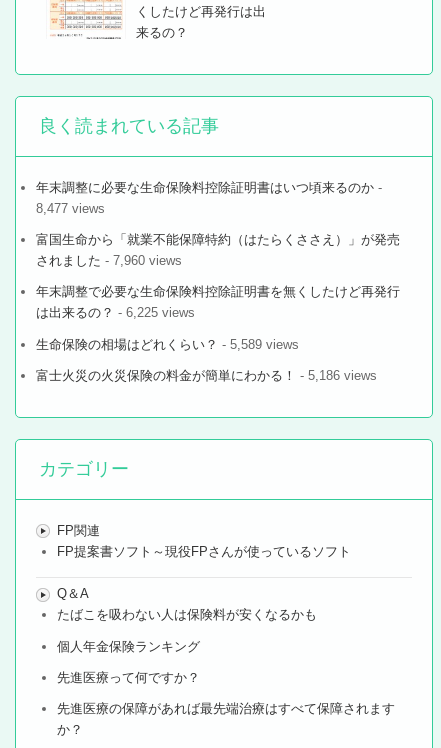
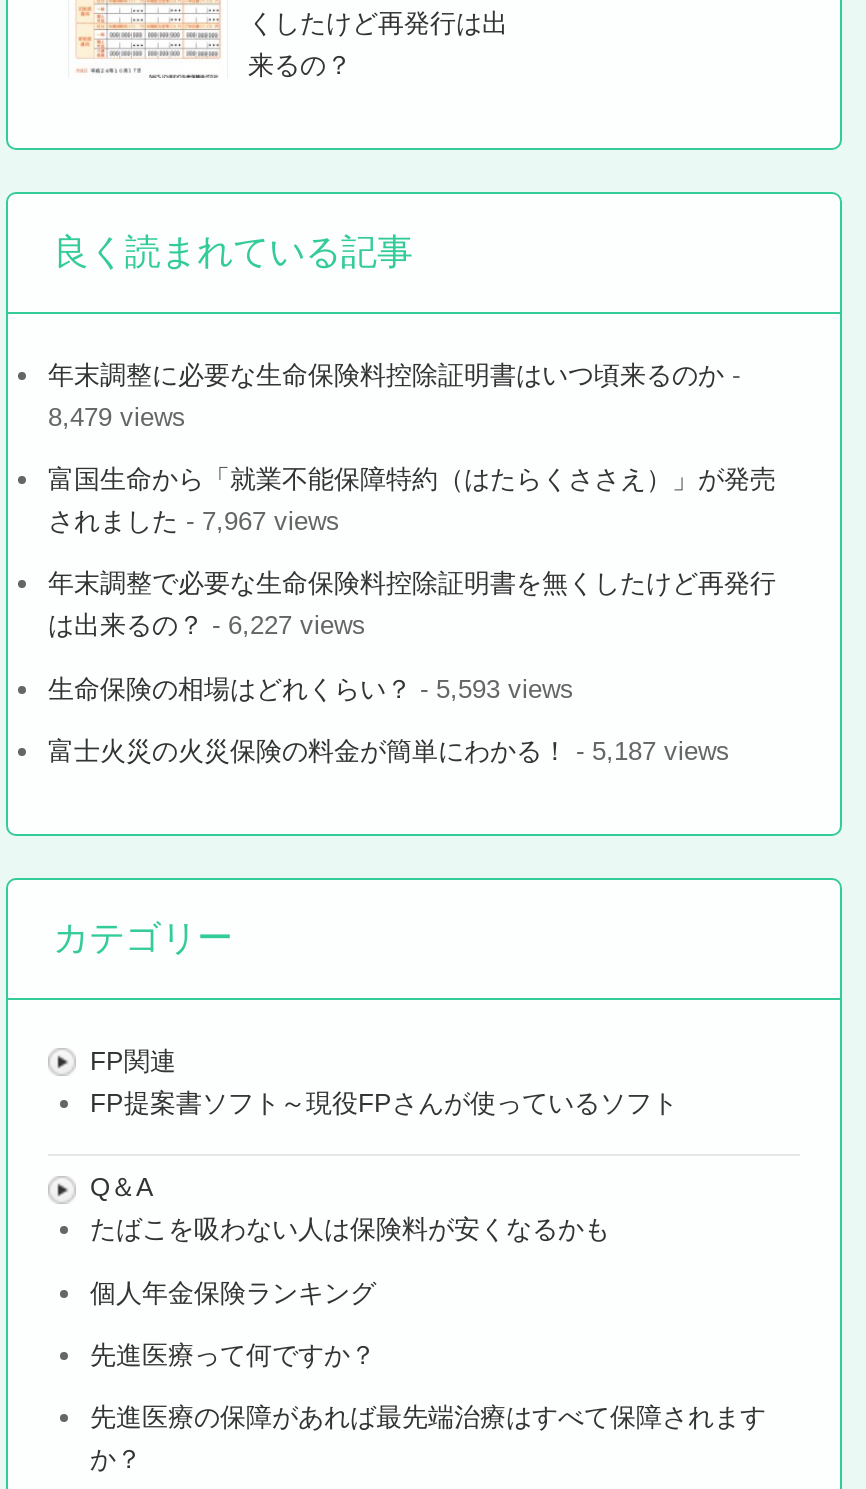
[36,201,105,216] 8,477 views -> [48,401,186,431] 8,479 views
[36,253,182,268] されました- 7,960 views -> [48,506,340,536] されました- 7,967 views
[36,305,195,320] は出来るの？- 6,225 views -> [48,611,366,641] は出来るの？- 6,227 views
[36,337,299,352] 生命保険の相場はどれくらい？- 5,589 views -> [48,674,574,704] 生命保険の相場はどれくらい？- 5,593 views
[36,368,377,383] 富士火災の火災保険の料金が簡単にわかる！- 5,186 views -> [48,736,730,766] 富士火災の火災保険の料金が簡単にわかる！- 5,187 views

